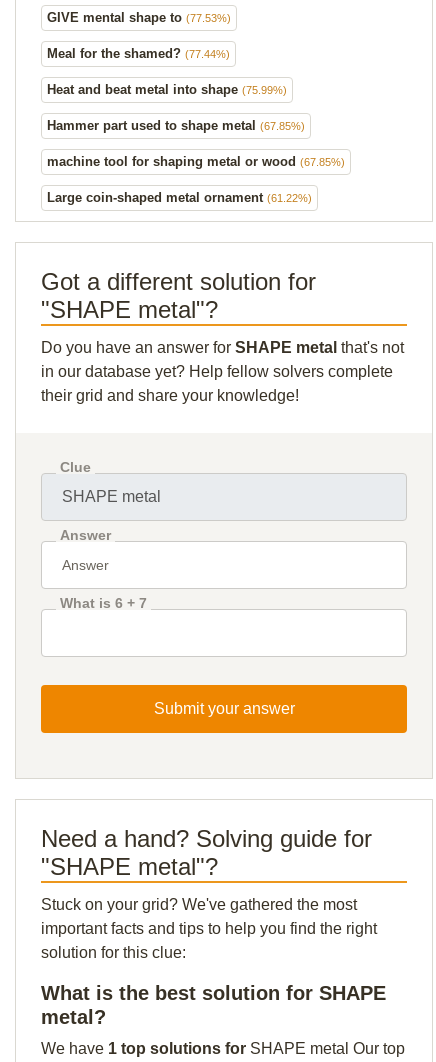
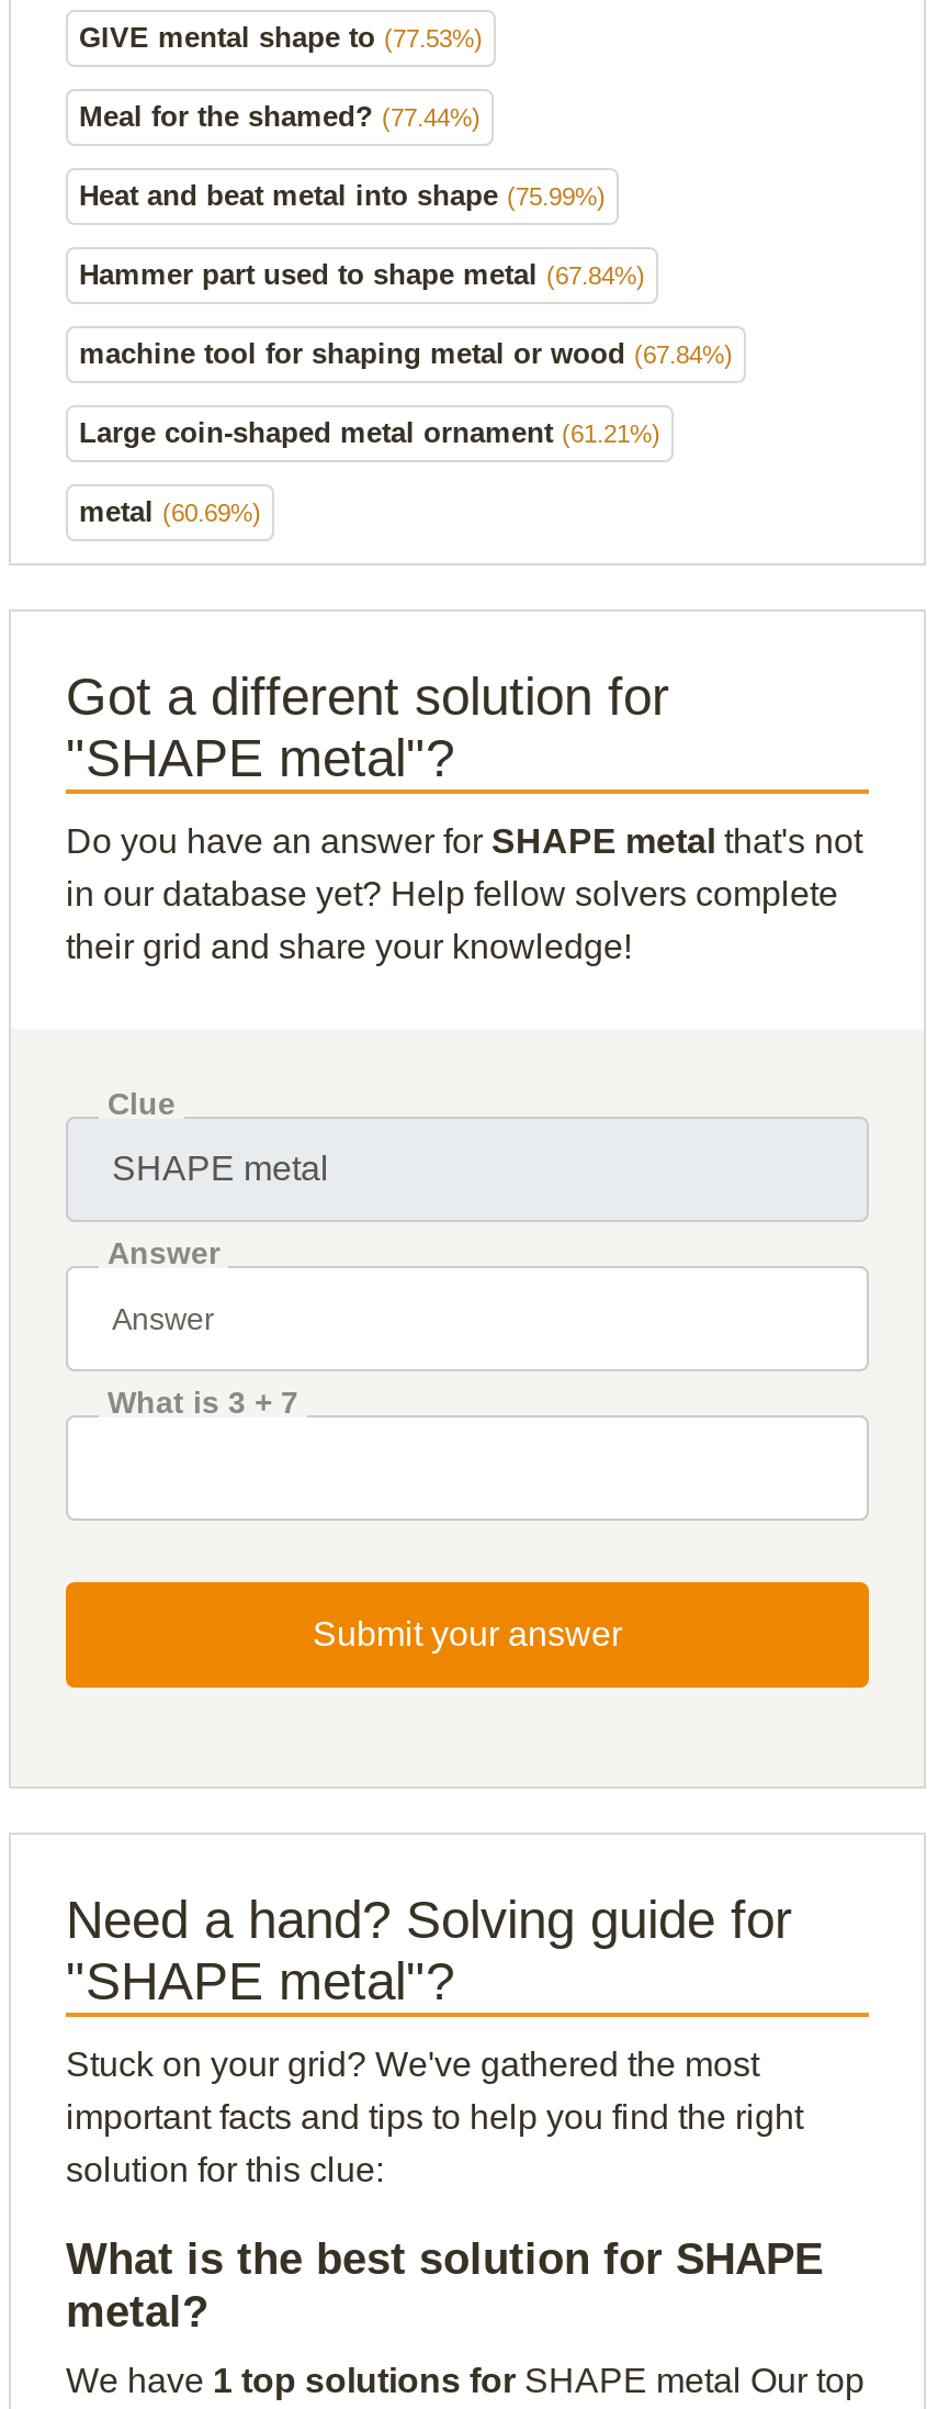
[47,118,345,205] Hammer part used to shape metal (67.85%) | machine tool for shaping metal or wood (67.85%) | Large coin-shaped metal ornament (61.22%) -> [79,257,733,527] Hammer part used to shape metal (67.84%) | machine tool for shaping metal or wood (67.84%) | Large coin-shaped metal ornament (61.21%) | metal (60.69%)
[60,595,147,611] What is 6 + 7 -> [108,1384,298,1419] What is 3 + 7

